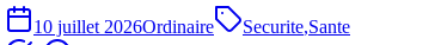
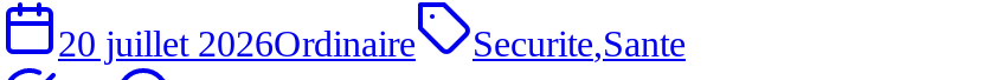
[33,17,214,37] 10 juillet 2026Ordinaire -> [58,24,416,64] 20 juillet 2026Ordinaire

